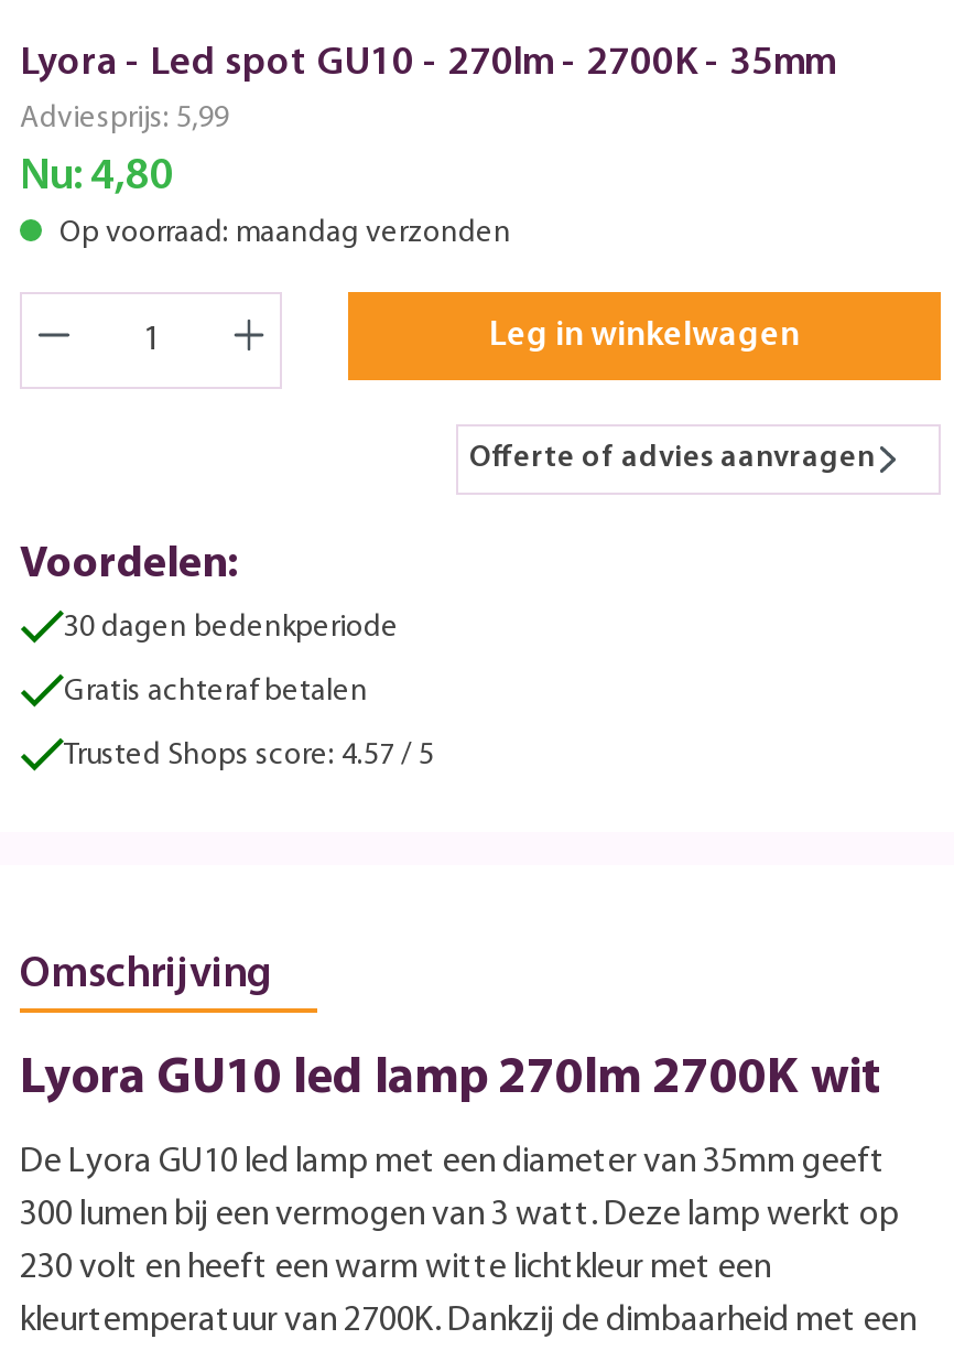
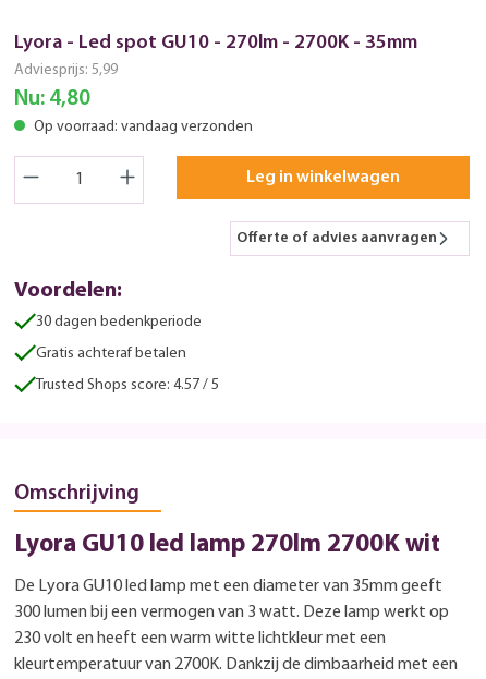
[53,216,511,249] Op voorraad: maandag verzonden -> [31,118,253,135] Op voorraad: vandaag verzonden

